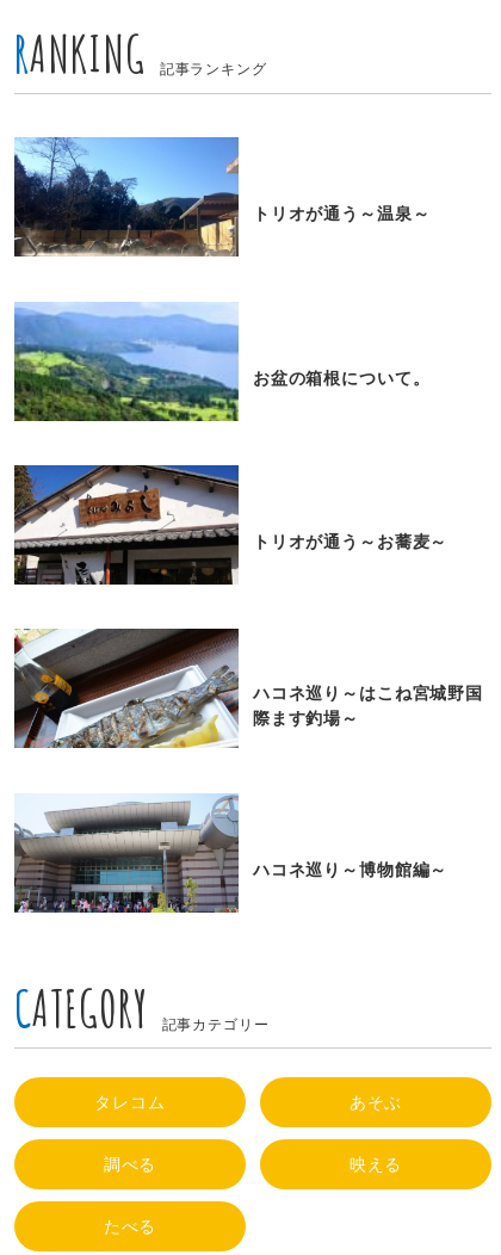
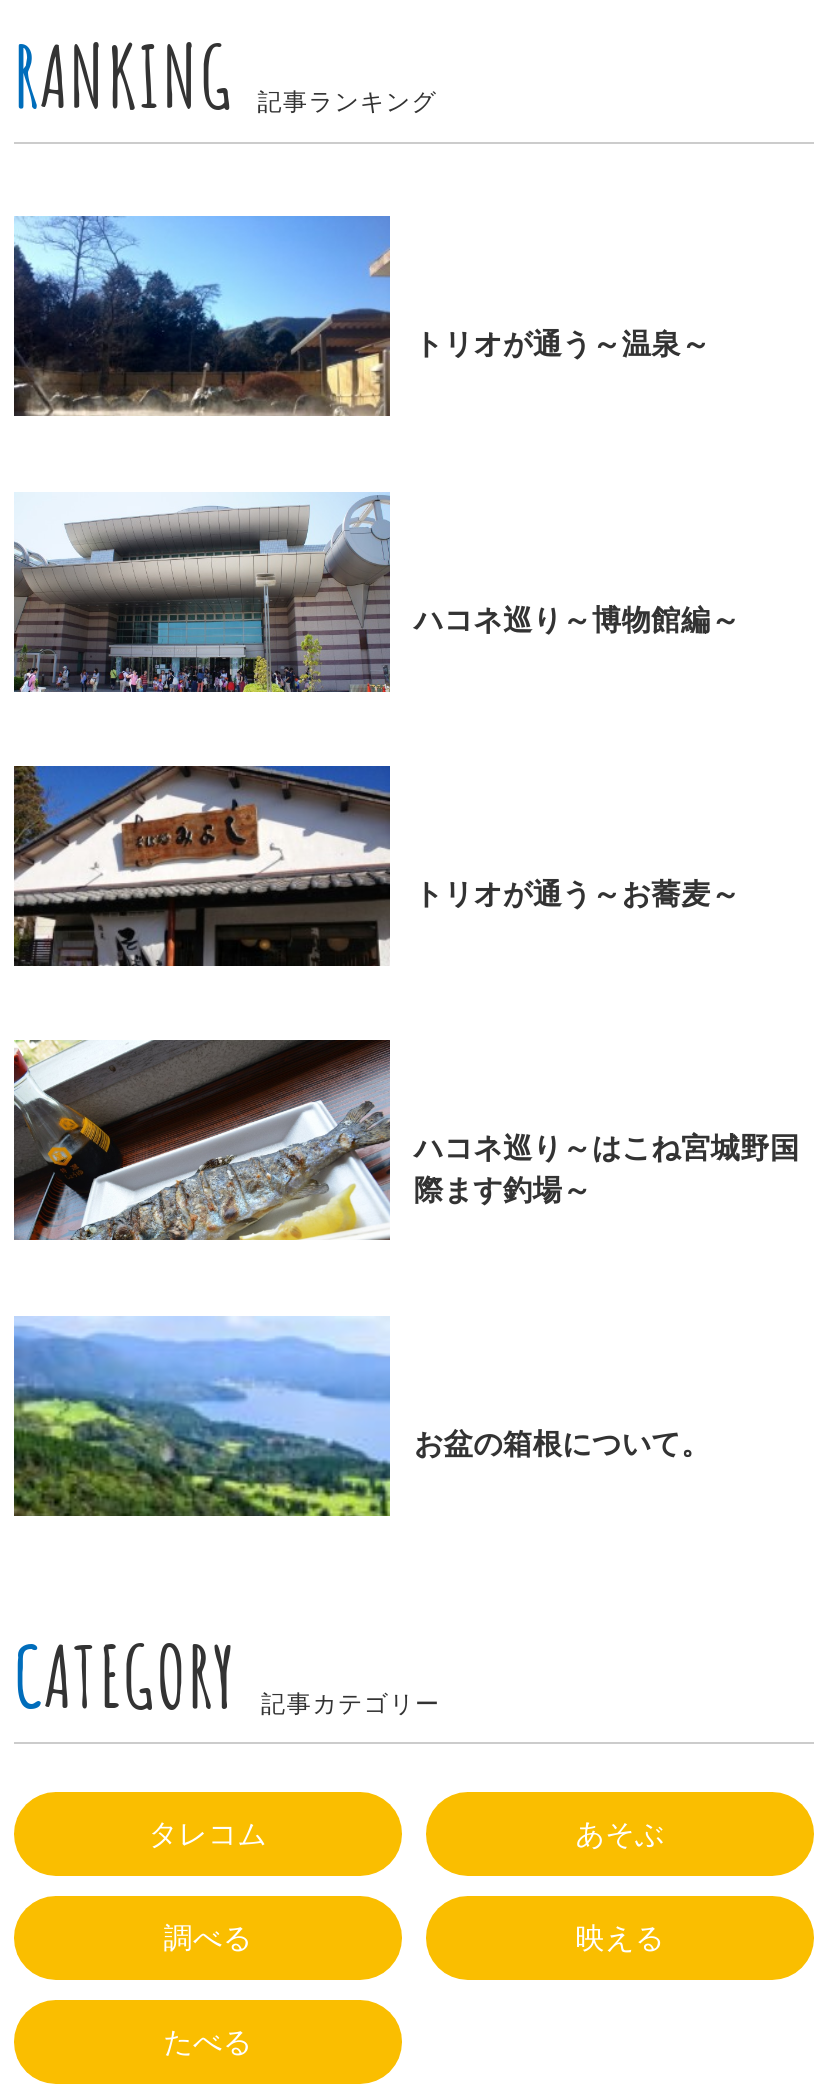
moved [13,303,430,422] -> [12,1318,711,1518]: [image] | お盆の箱根について。
moved [14,795,448,914] -> [14,494,740,694]: [image] | ハコネ巡り～博物館編～

